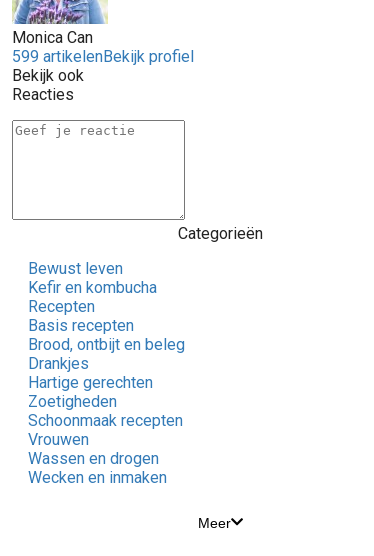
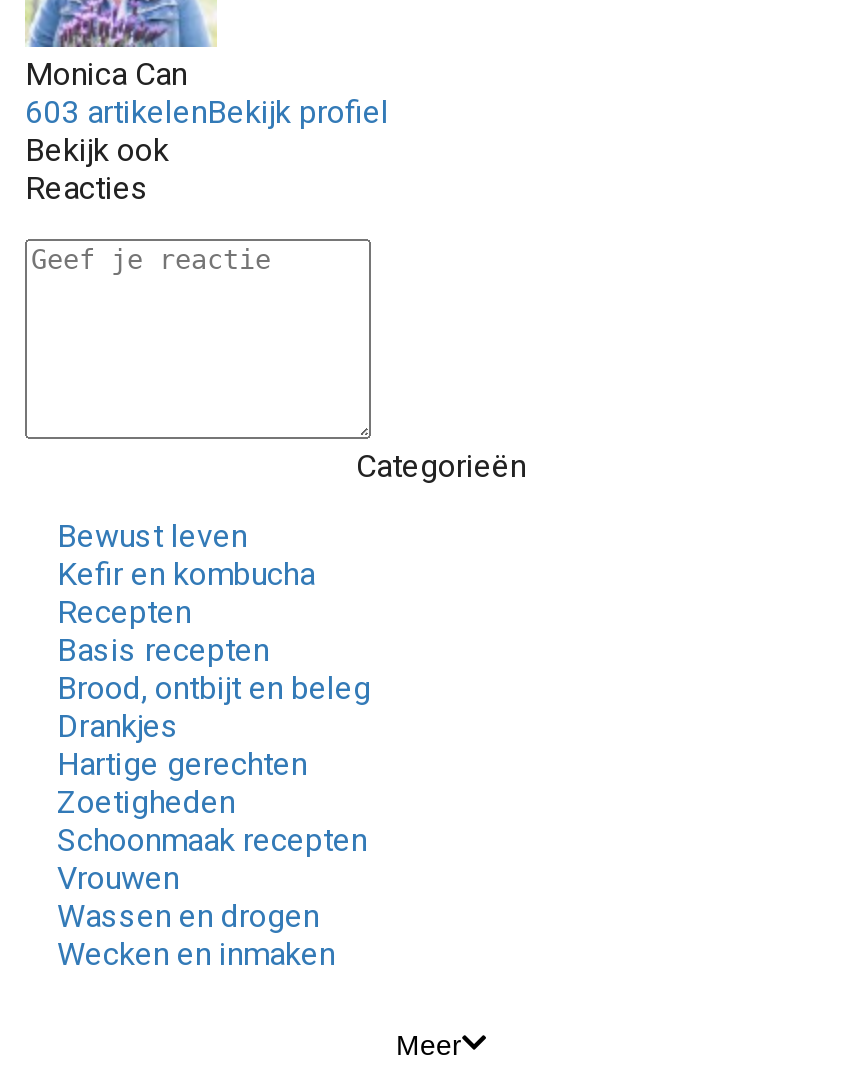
[12,47,194,66] 599 artikelenBekijk profiel -> [25,94,389,132] 603 artikelenBekijk profiel

